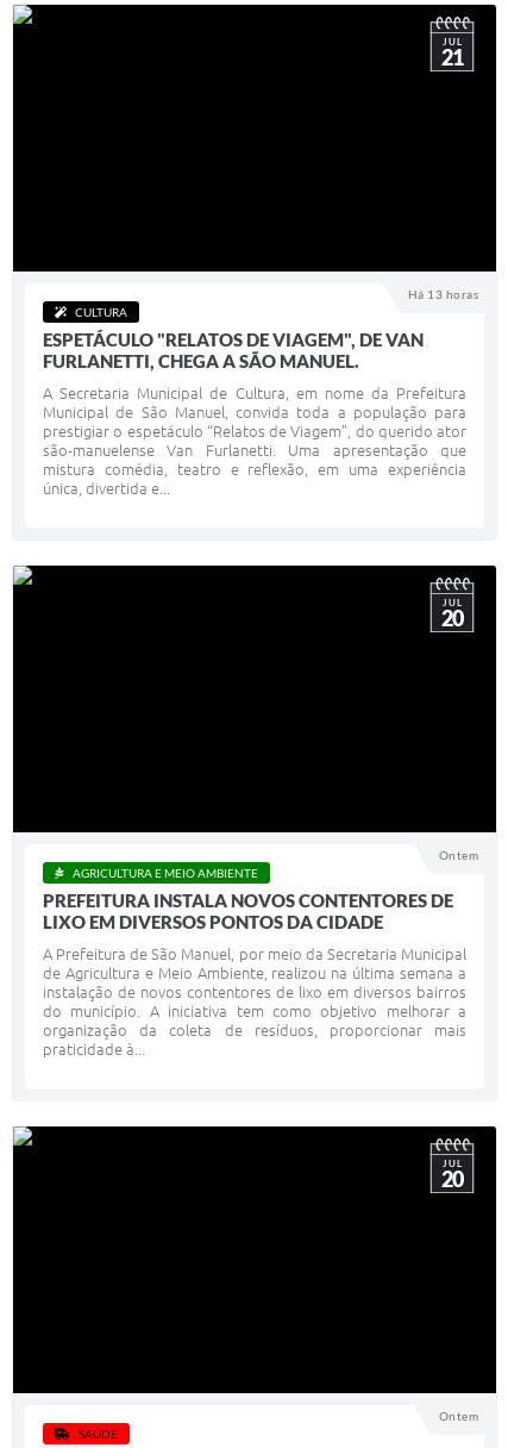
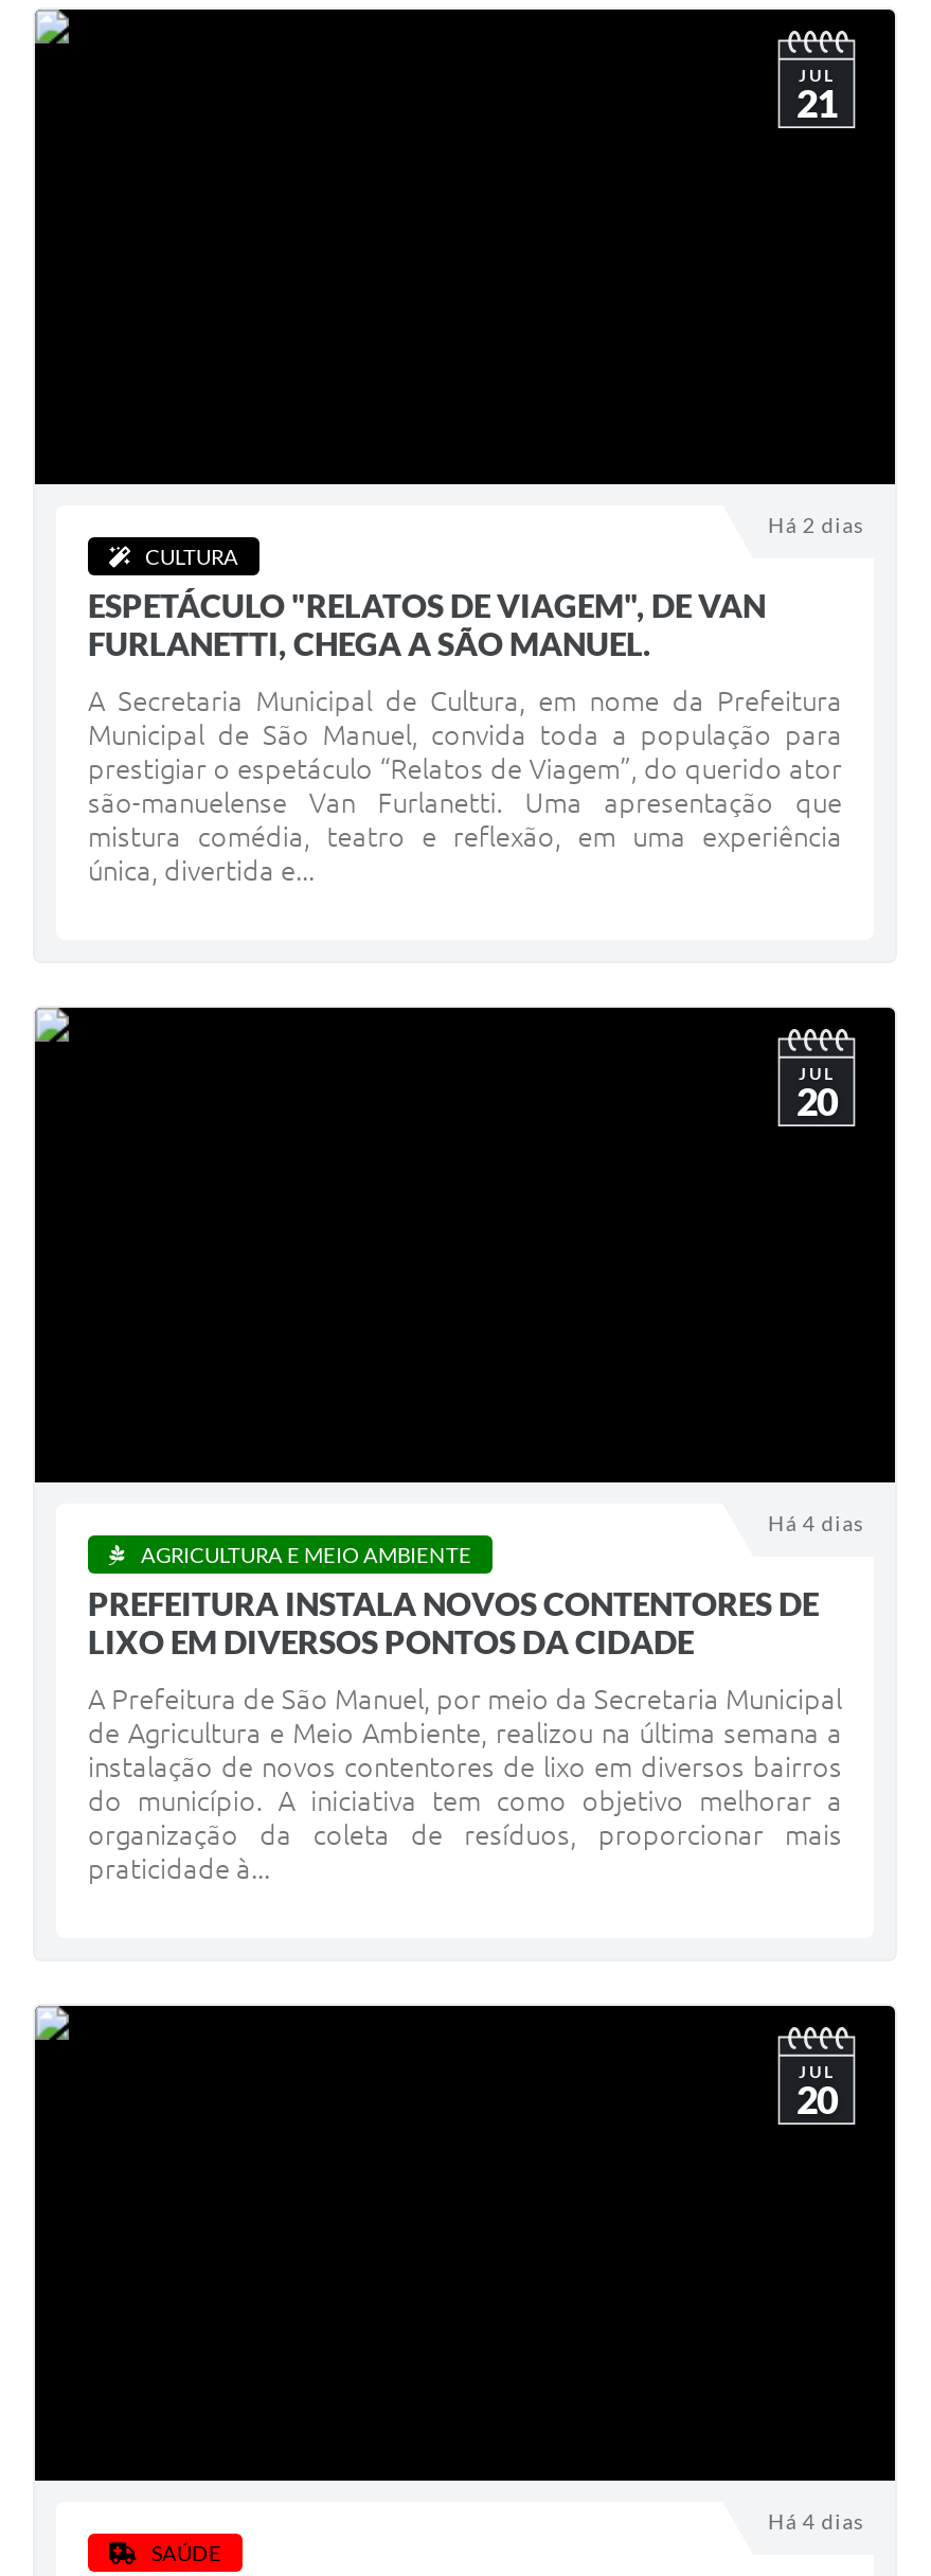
[408,287,478,301] Há 13 horas -> [768,511,863,537] Há 2 dias
[439,848,478,862] Ontem -> [768,1510,863,1535] Há 4 dias
[439,1408,478,1423] Ontem -> [768,2508,863,2533] Há 4 dias

